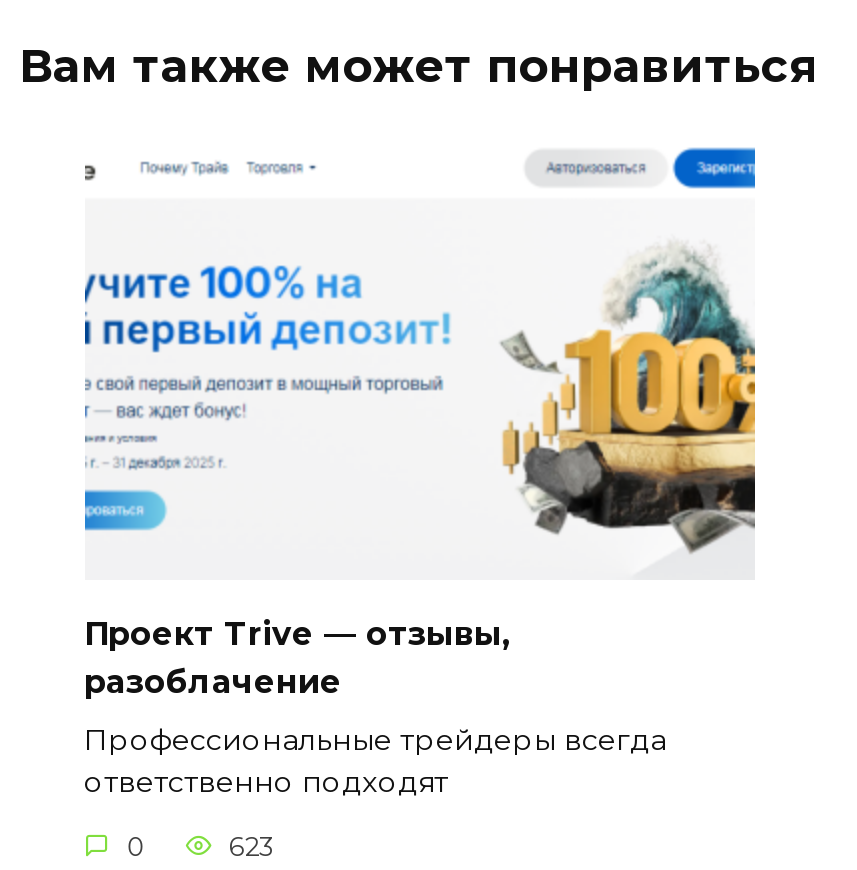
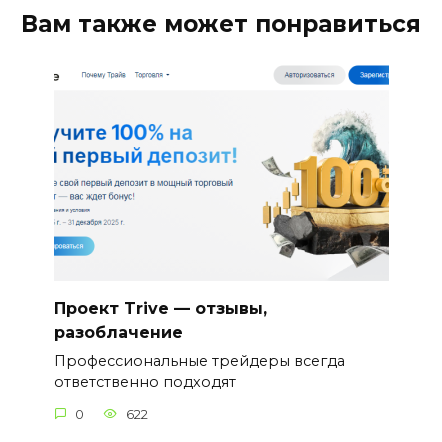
[229,831,275,861] 623 -> [126,407,148,422] 622

